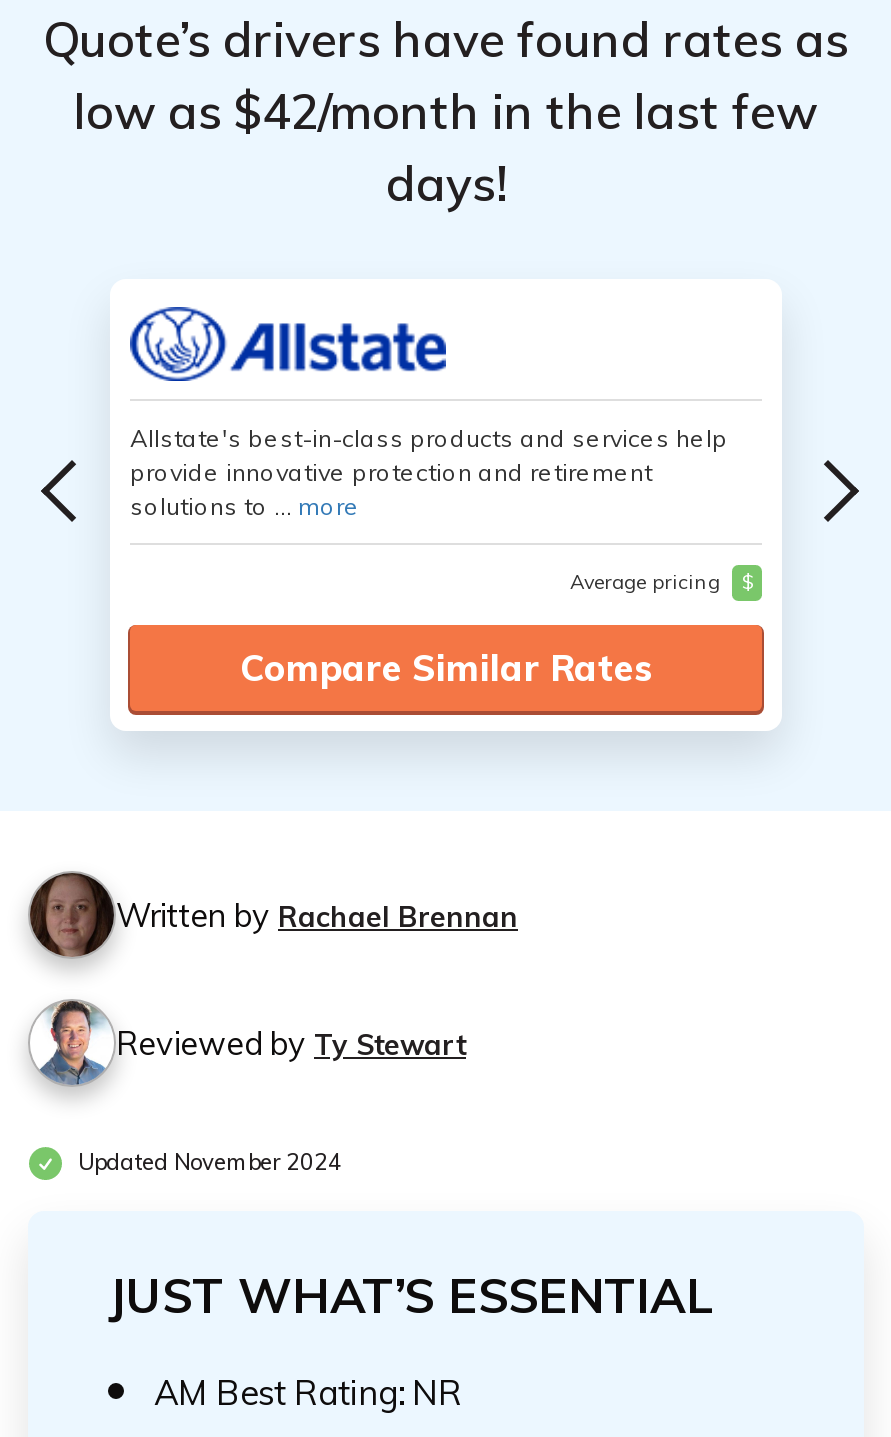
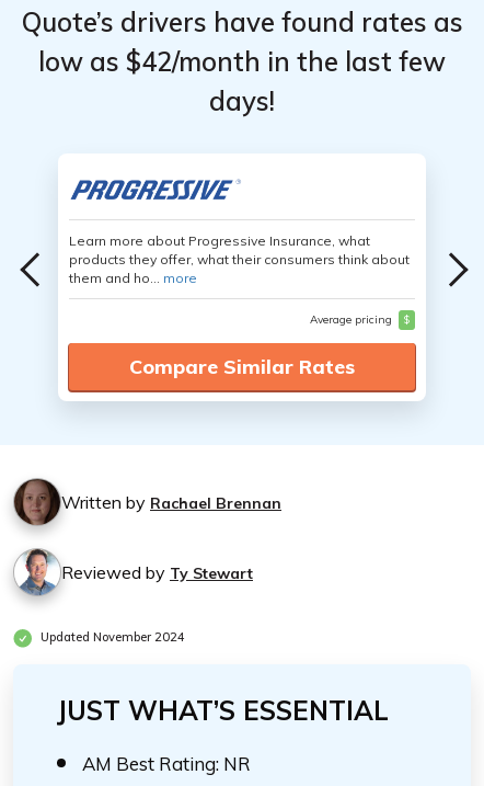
[128,305,728,521] [image] | Allstate's best-in-class products and services help | provide innovative protection and retirement | solutions to ... more -> [69,169,410,286] [image] | Learn more about Progressive Insurance, what | products they offer, what their consumers think about | them and ho... more

